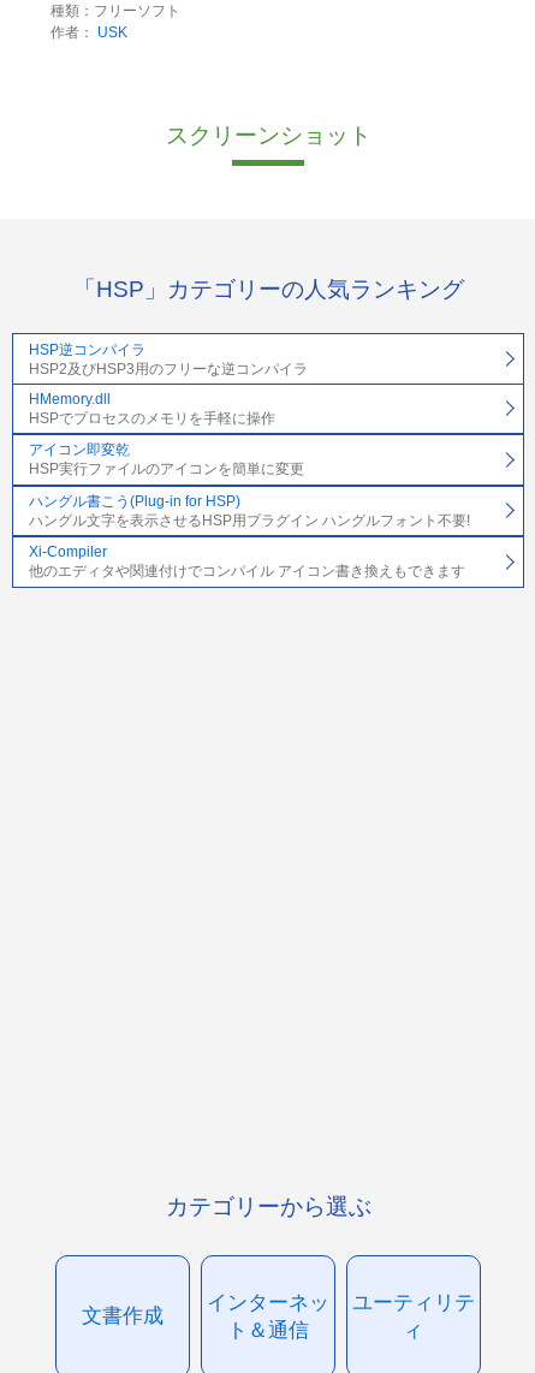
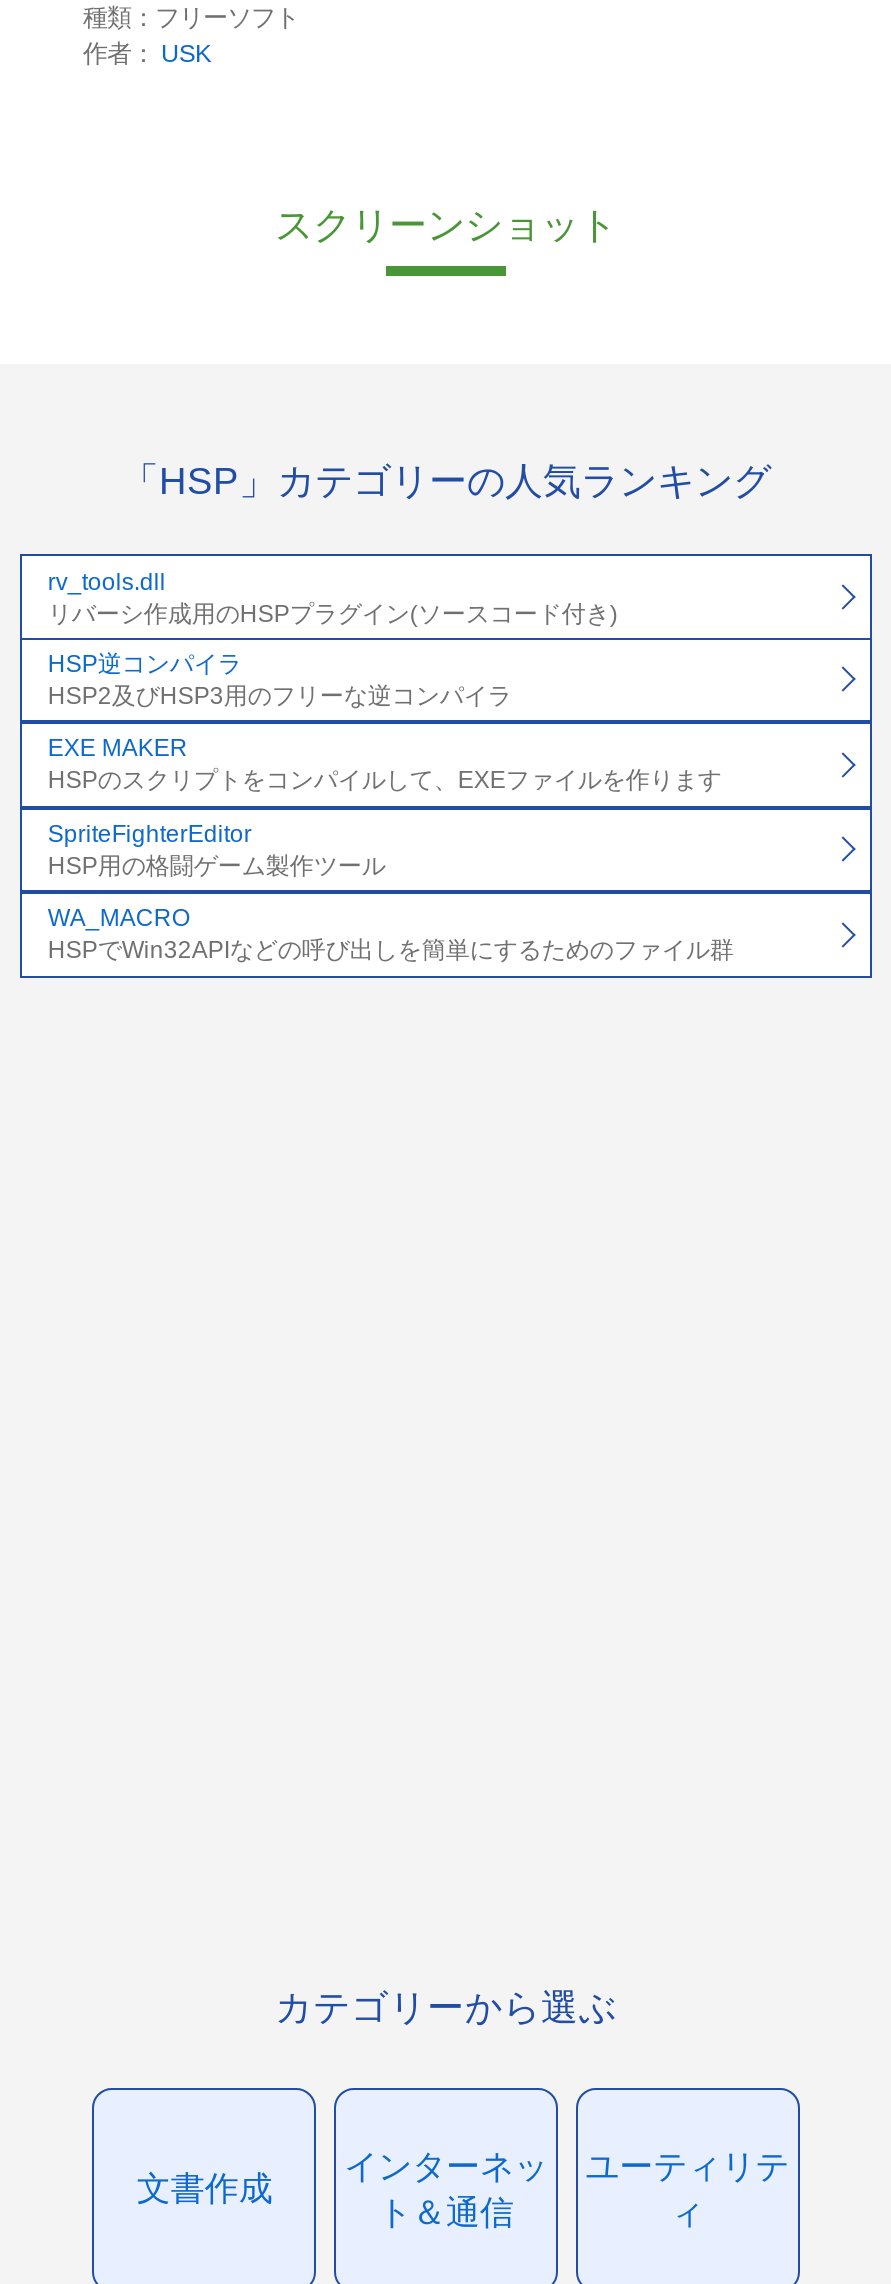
none -> [48,567,618,627] rv_tools.dll | リバーシ作成用のHSPプラグイン(ソースコード付き)
moved [29,341,308,377] -> [48,650,512,710]: HSP逆コンパイラ | HSP2及びHSP3用のフリーな逆コンパイラ
[29,391,470,580] HMemory.dll | HSPでプロセスのメモリを手軽に操作 | アイコン即変乾 | HSP実行ファイルのアイコンを簡単に変更 | ハングル書こう(Plug-in for HSP) | ハングル文字を表示させるHSP用プラグイン ハングルフォント不要! | Xi-Compiler | 他のエディタや関連付けでコンパイル アイコン書き換えもできます -> [48,735,734,965] EXE MAKER | HSPのスクリプトをコンパイルして、EXEファイルを作ります | SpriteFighterEditor | HSP用の格闘ゲーム製作ツール | WA_MACRO | HSPでWin32APIなどの呼び出しを簡単にするためのファイル群

